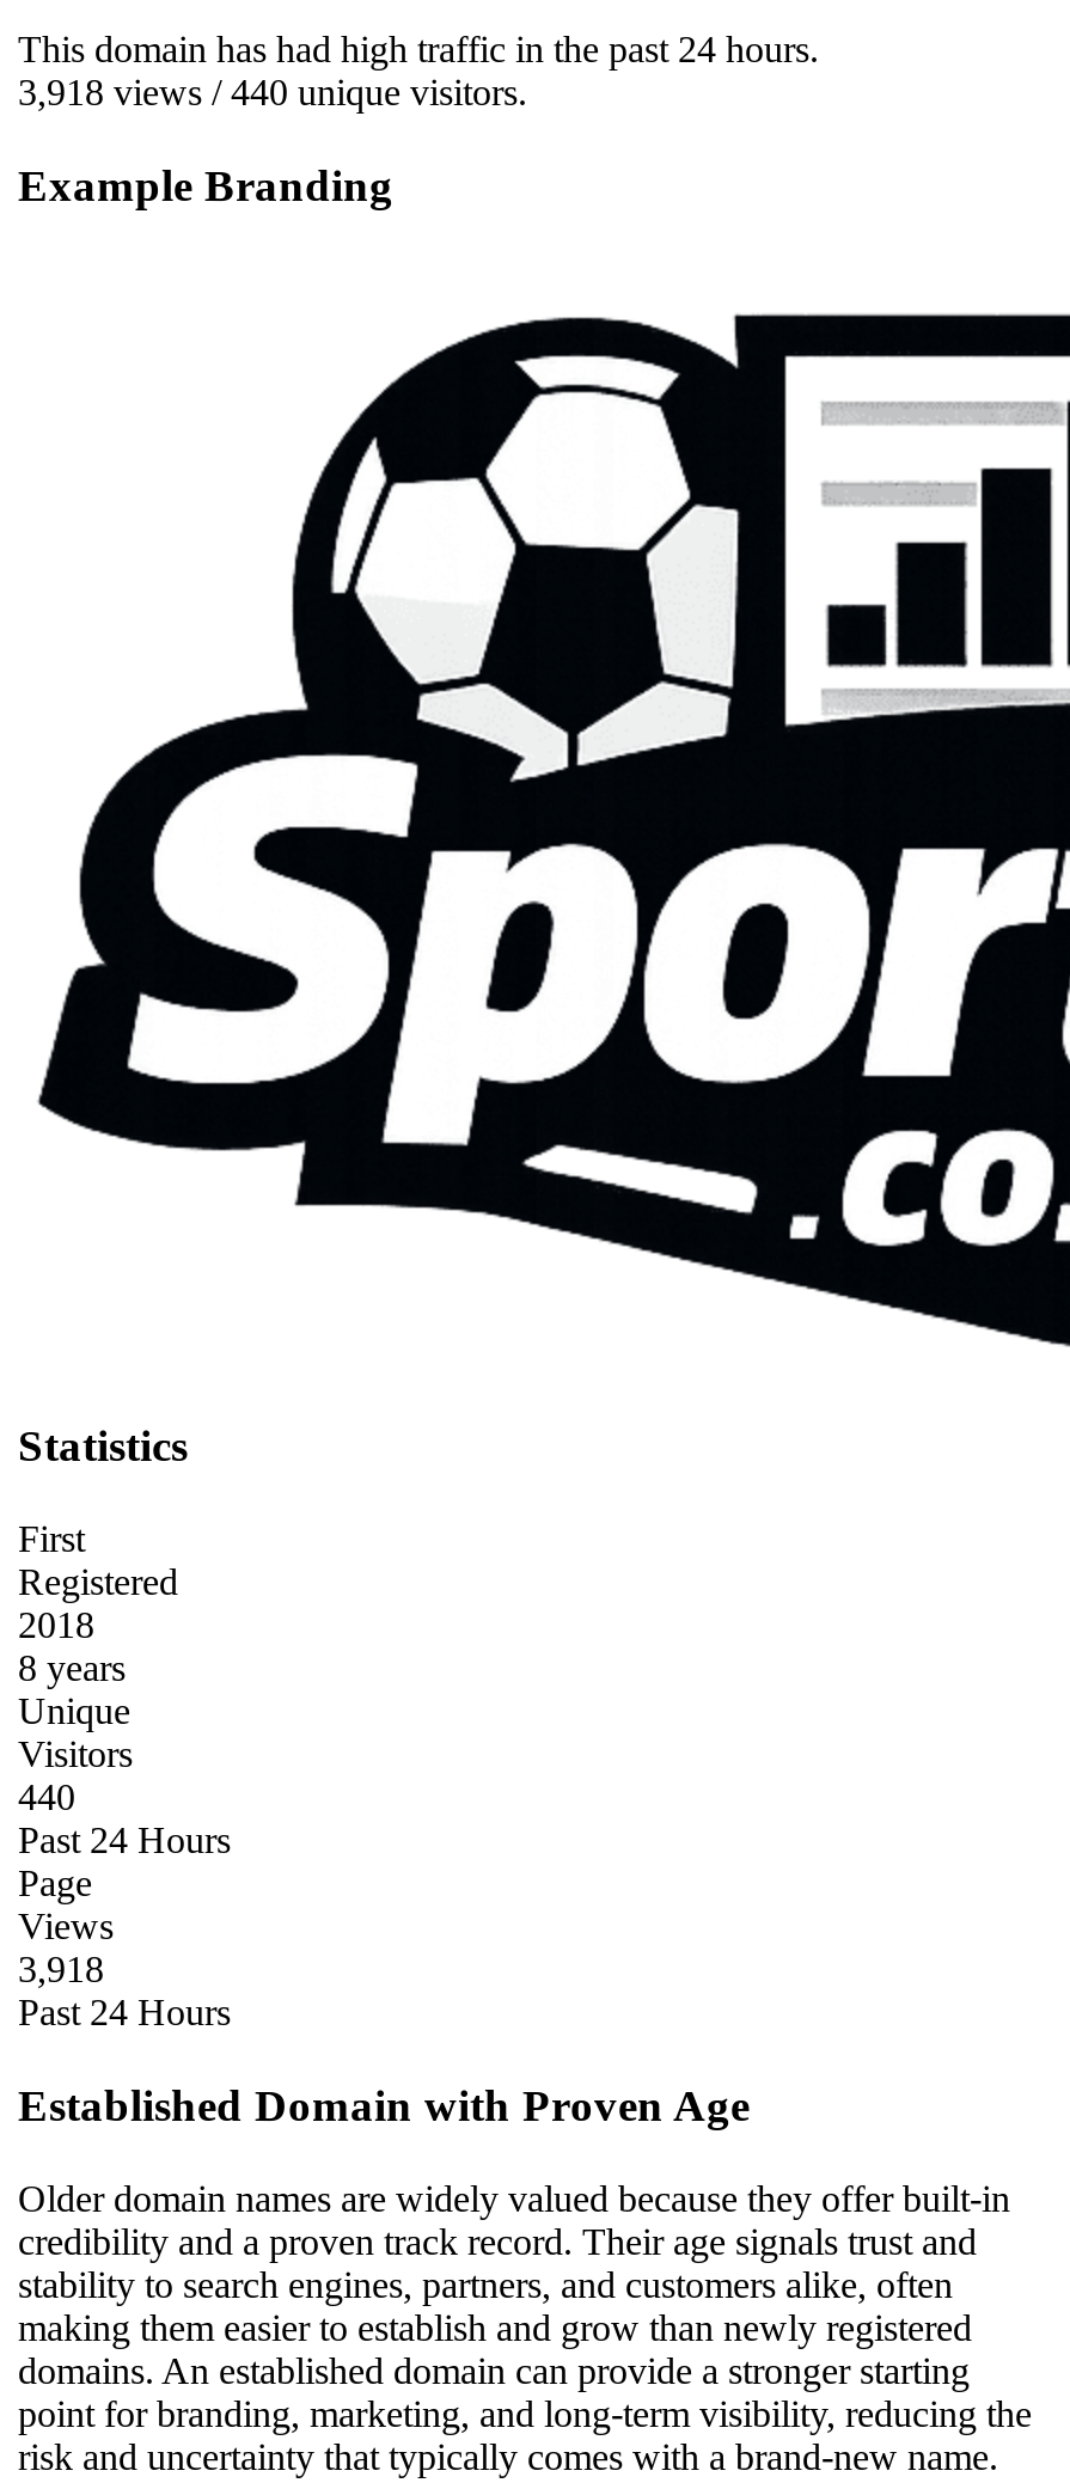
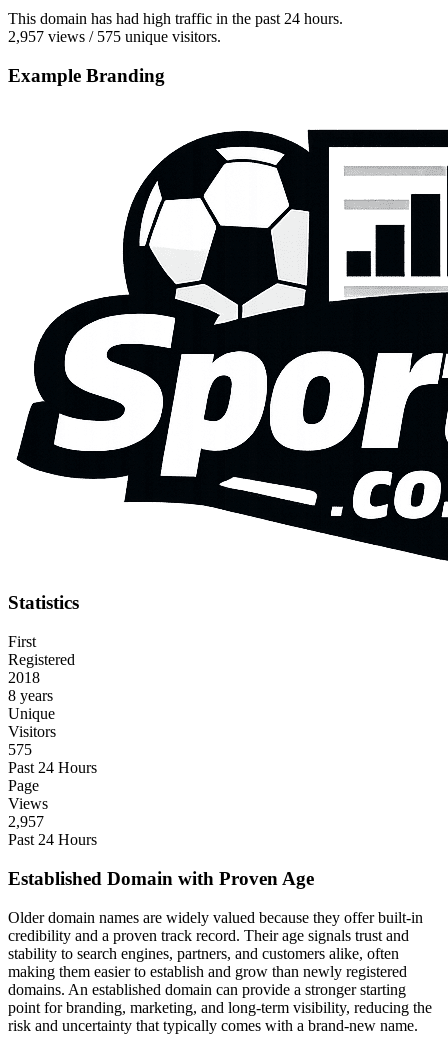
[18,72,527,113] 3,918 views / 440 unique visitors. -> [8,28,221,45] 2,957 views / 575 unique visitors.
[18,1777,75,1818] 440 -> [8,741,32,758] 575
[18,1949,104,1990] 3,918 -> [8,813,44,830] 2,957

